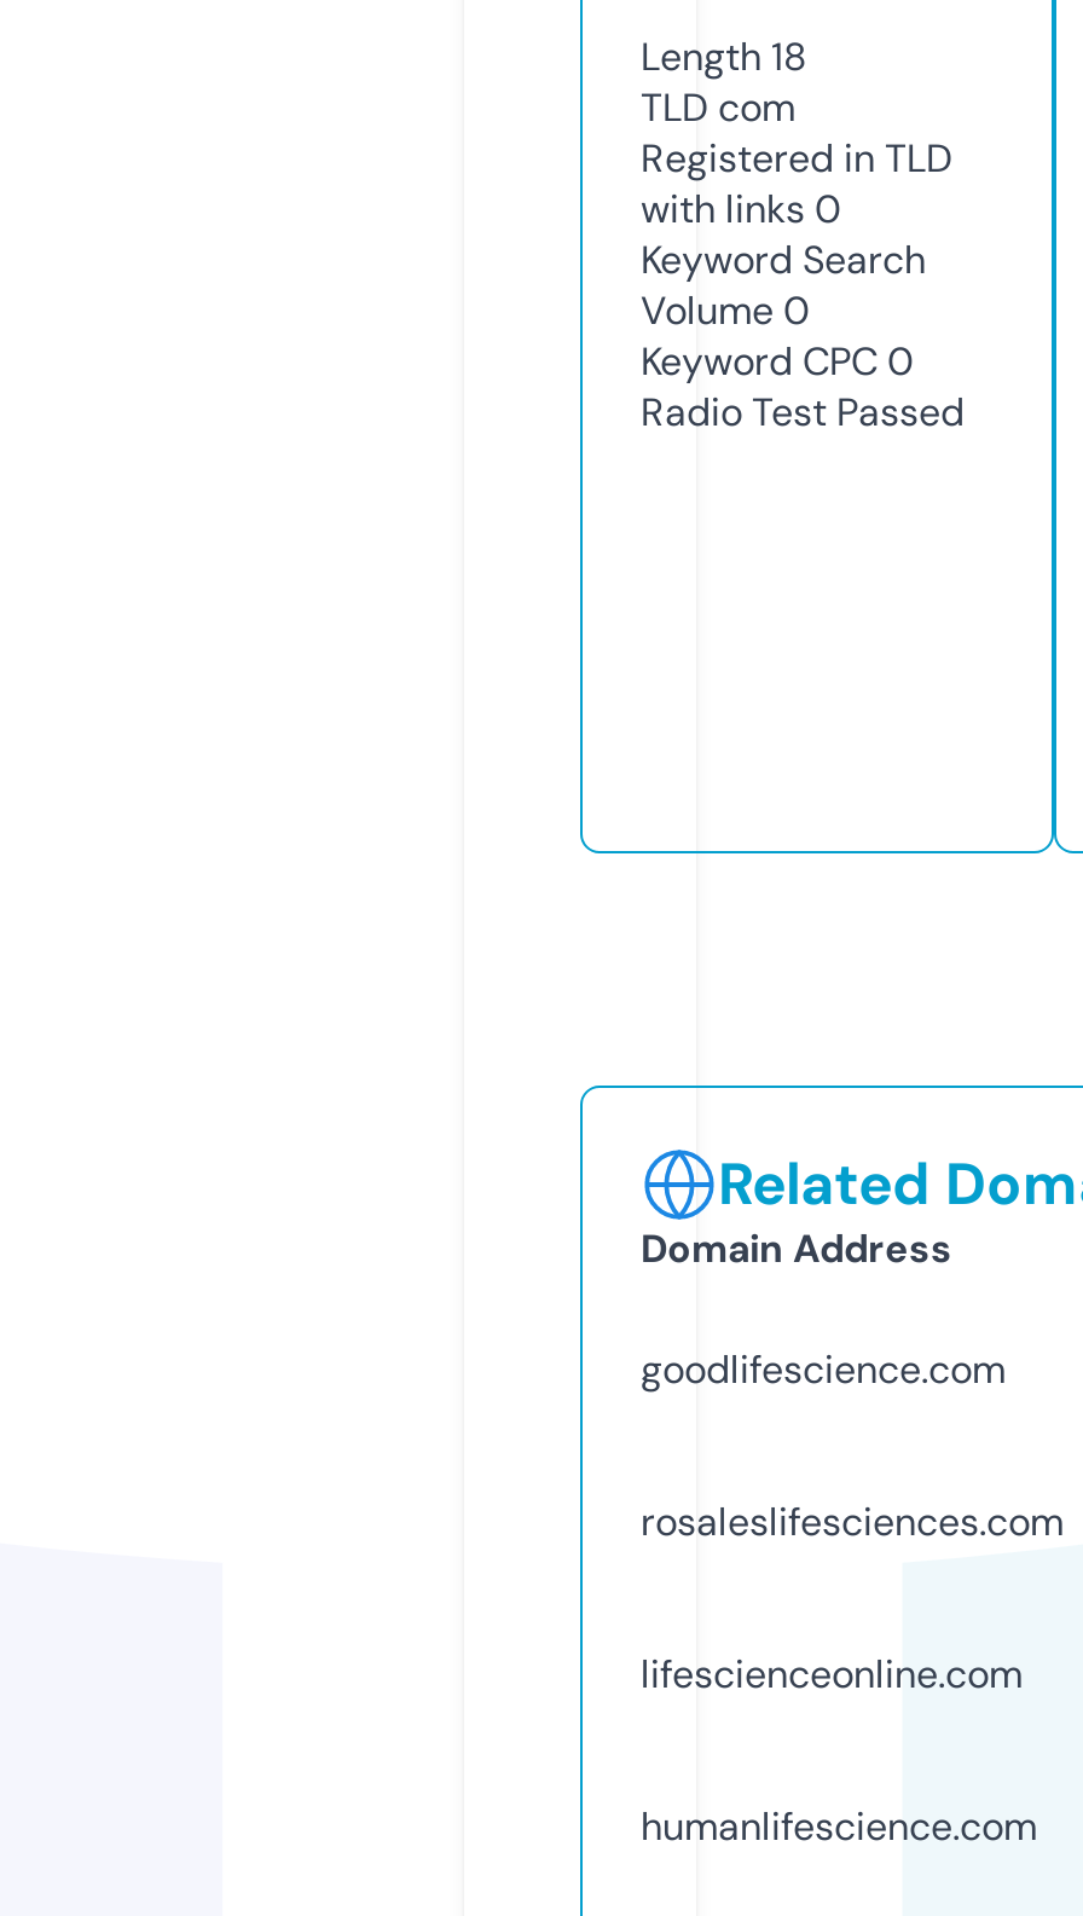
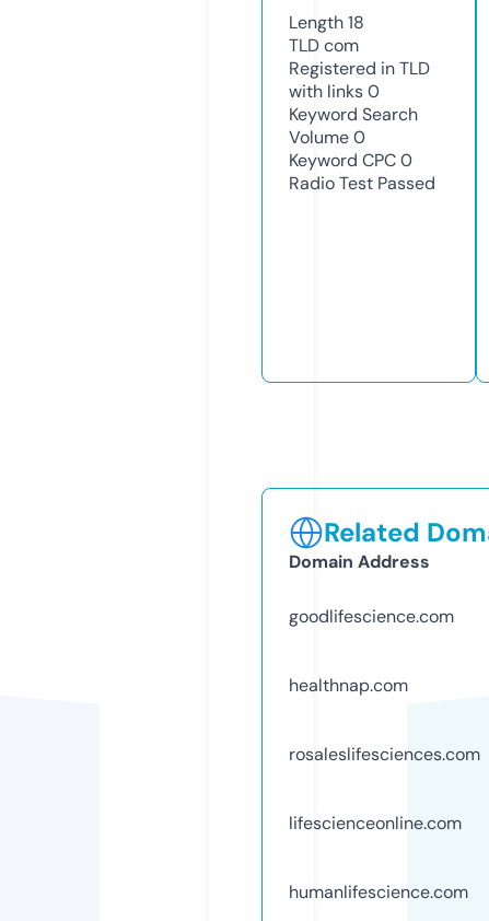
none -> [289,674,408,697] healthnap.com

